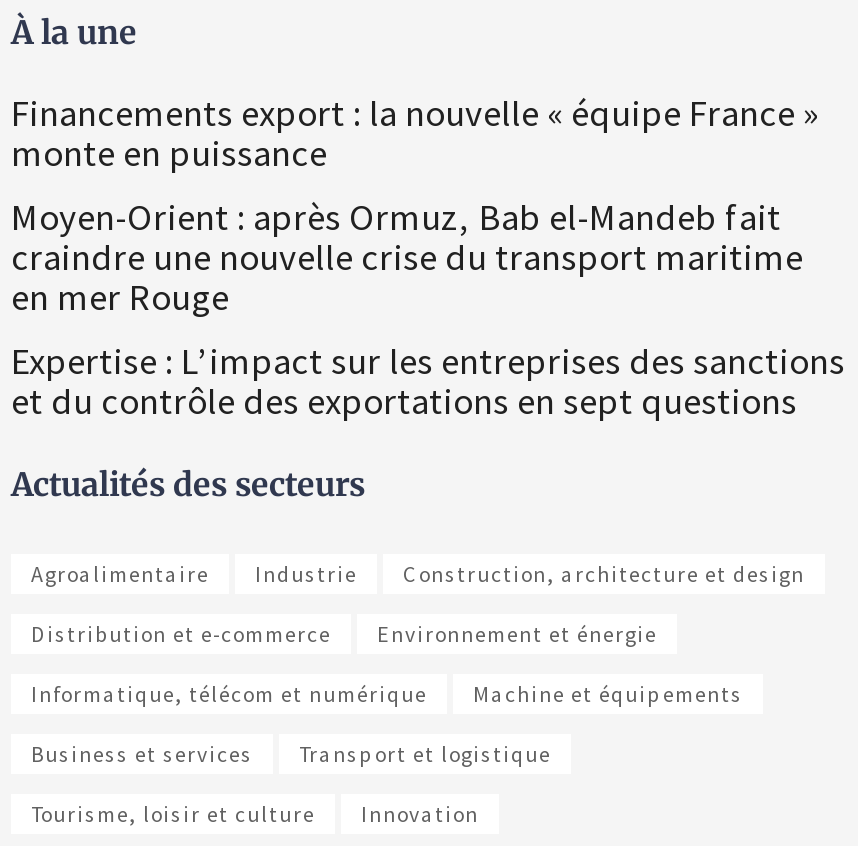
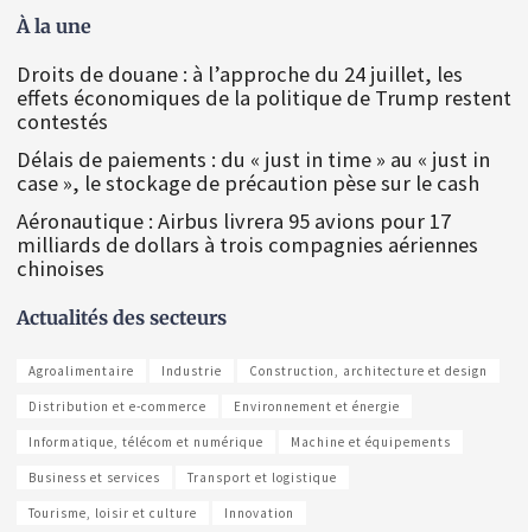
[11,89,845,423] Financements export : la nouvelle « équipe France » | monte en puissance | Moyen-Orient : après Ormuz, Bab el-Mandeb fait | craindre une nouvelle crise du transport maritime | en mer Rouge | Expertise : L’impact sur les entreprises des sanctions | et du contrôle des exportations en sept questions -> [17,60,511,282] Droits de douane : à l’approche du 24 juillet, les | effets économiques de la politique de Trump restent | contestés | Délais de paiements : du « just in time » au « just in | case », le stockage de précaution pèse sur le cash | Aéronautique : Airbus livrera 95 avions pour 17 | milliards de dollars à trois compagnies aériennes | chinoises

